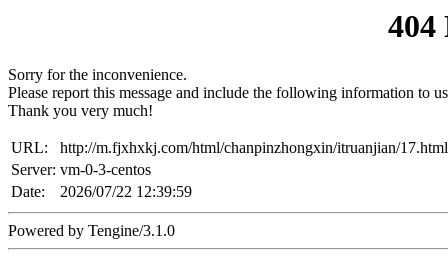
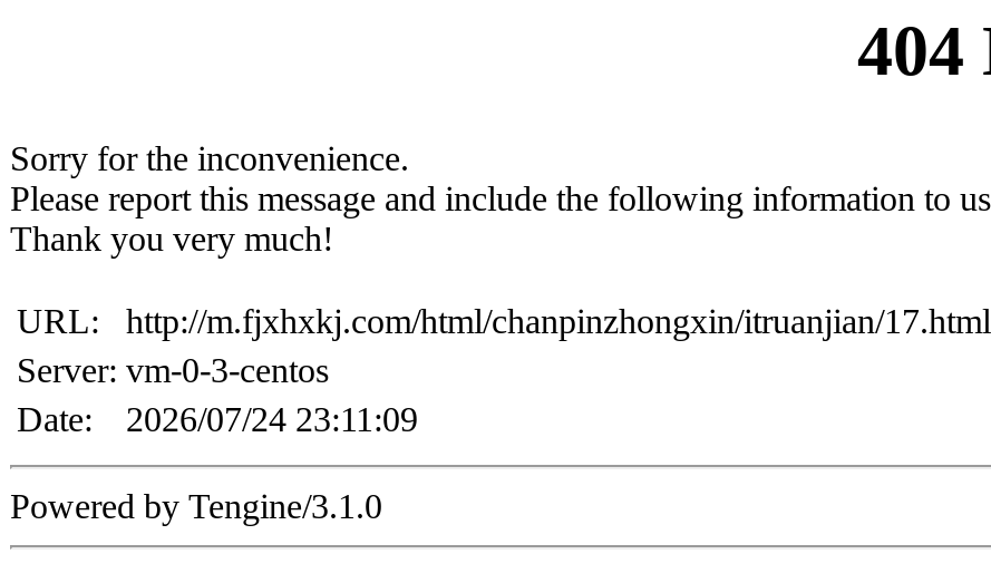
[11,183,192,200] Date: 2026/07/22 12:39:59 -> [17,401,418,439] Date: 2026/07/24 23:11:09

